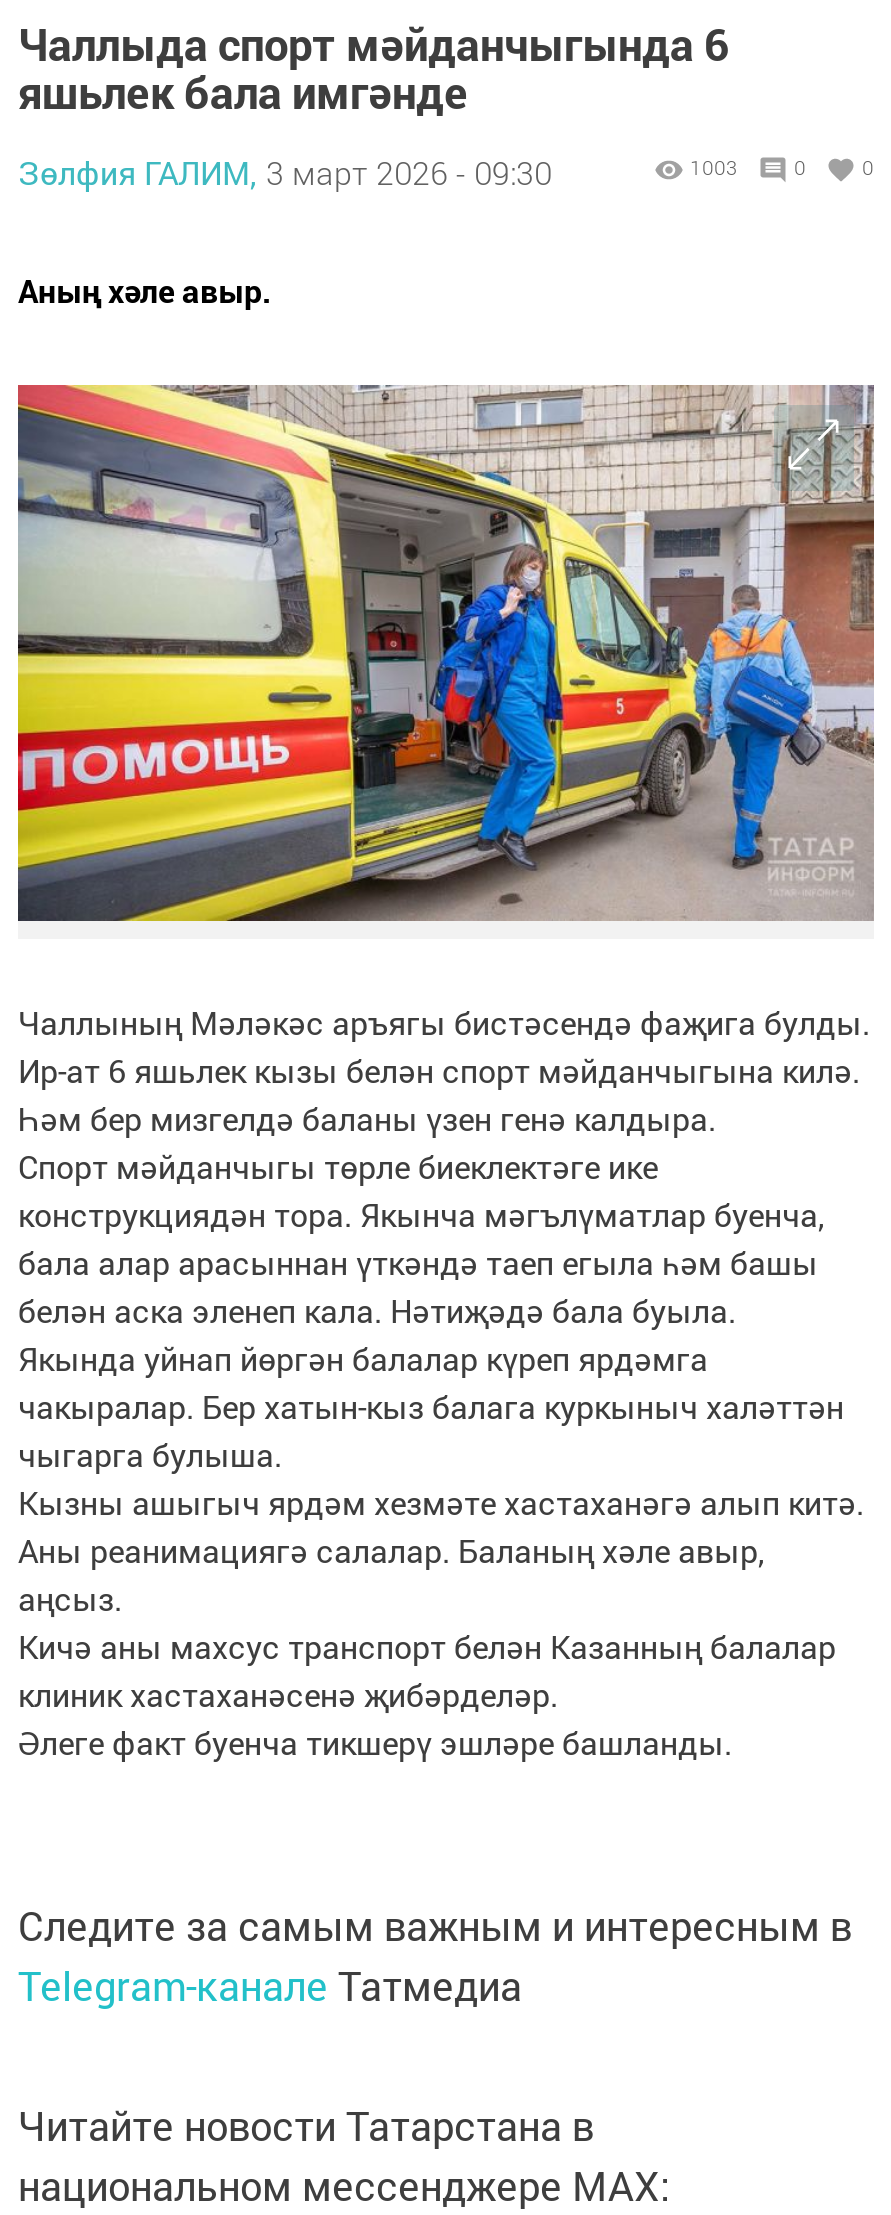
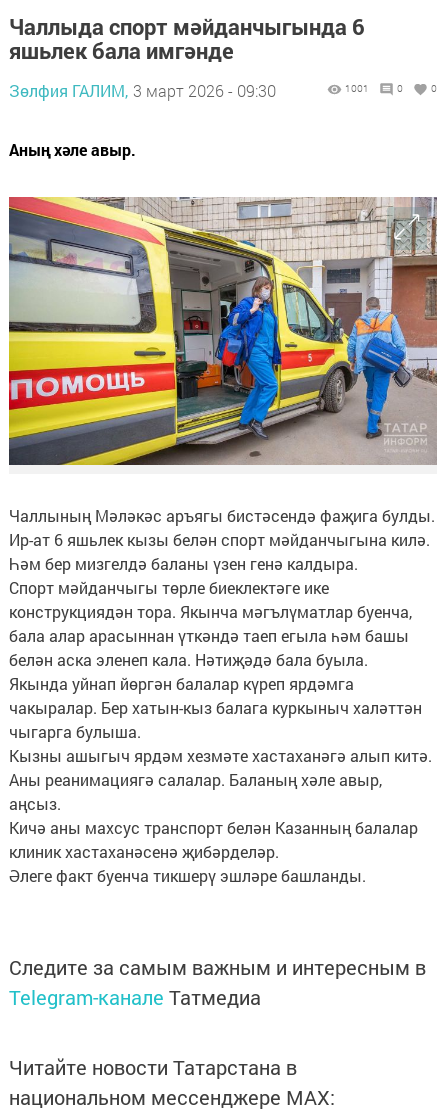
[690,156,738,182] 1003 -> [345,82,369,95] 1001

